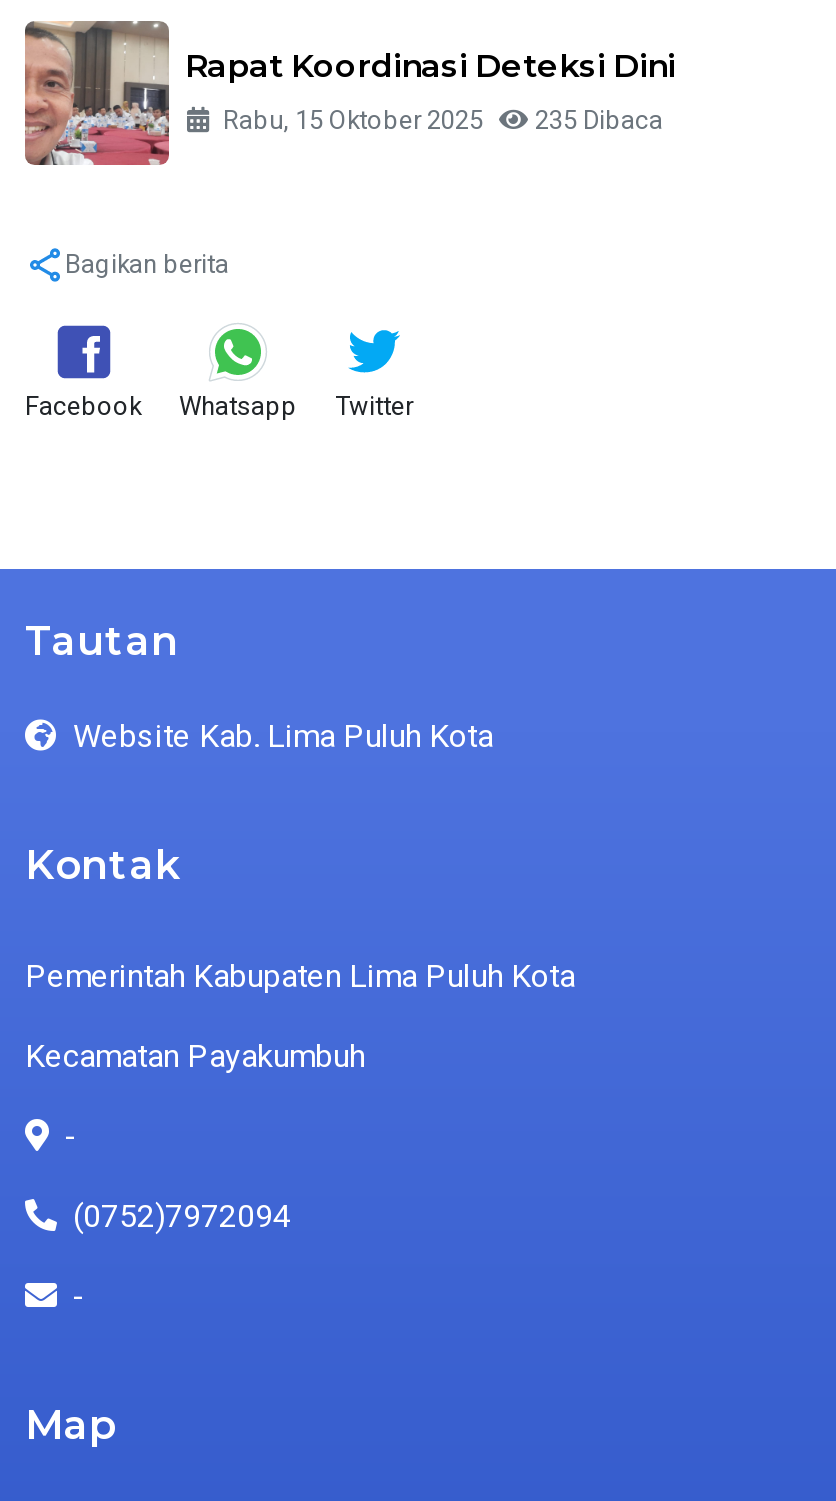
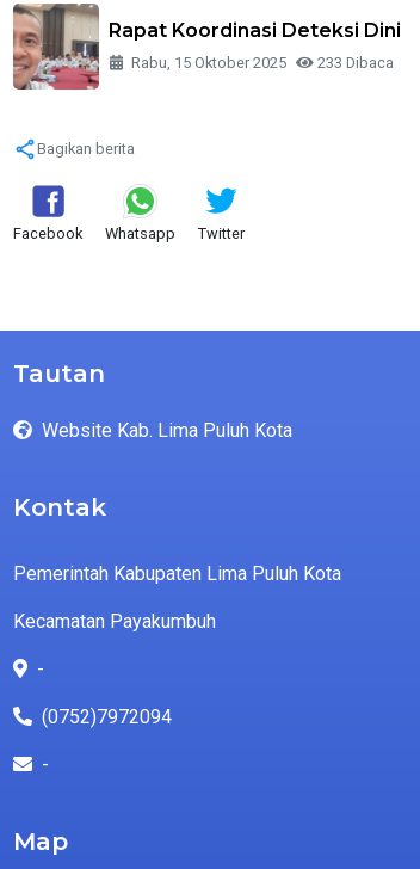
[217,104,663,134] Rabu, 15 Oktober 2025 235 Dibaca -> [128,53,394,71] Rabu, 15 Oktober 2025 233 Dibaca

